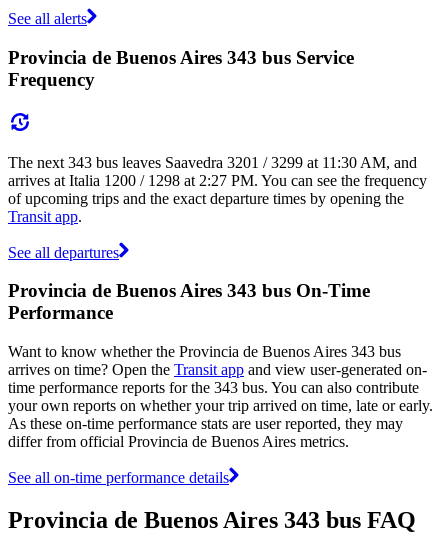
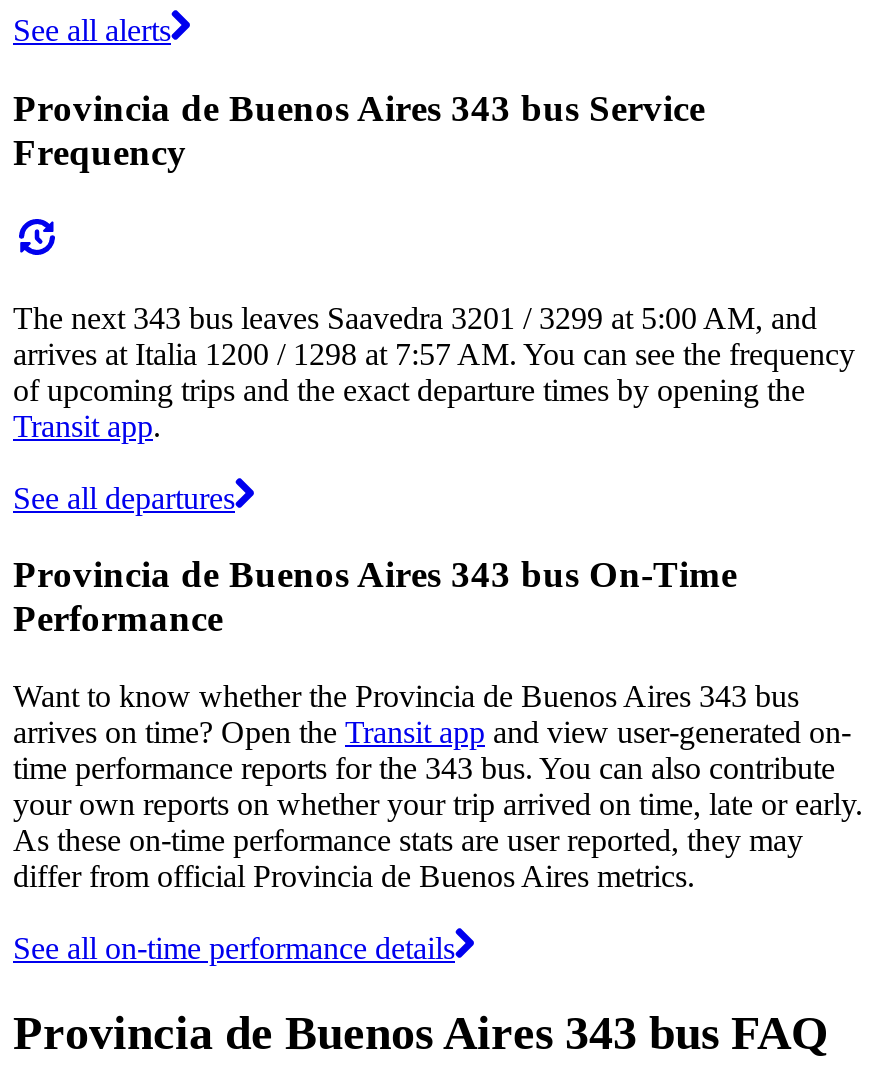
[8,153,417,170] The next 343 bus leaves Saavedra 3201 / 3299 at 11:30 AM, and -> [13,300,817,334] The next 343 bus leaves Saavedra 3201 / 3299 at 5:00 AM, and
[8,171,427,188] arrives at Italia 1200 / 1298 at 2:27 PM. You can see the frequency -> [13,336,855,370] arrives at Italia 1200 / 1298 at 7:57 AM. You can see the frequency

